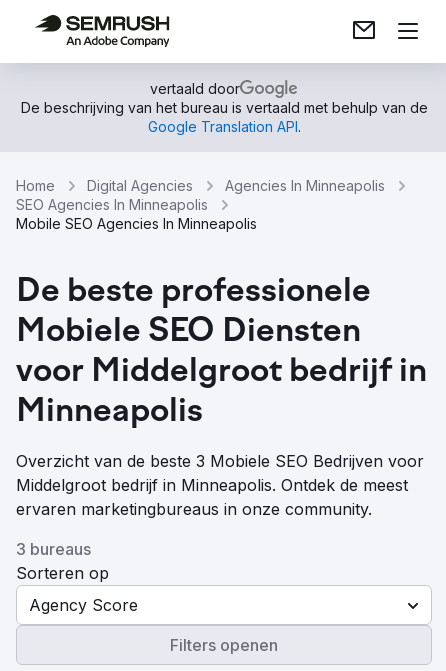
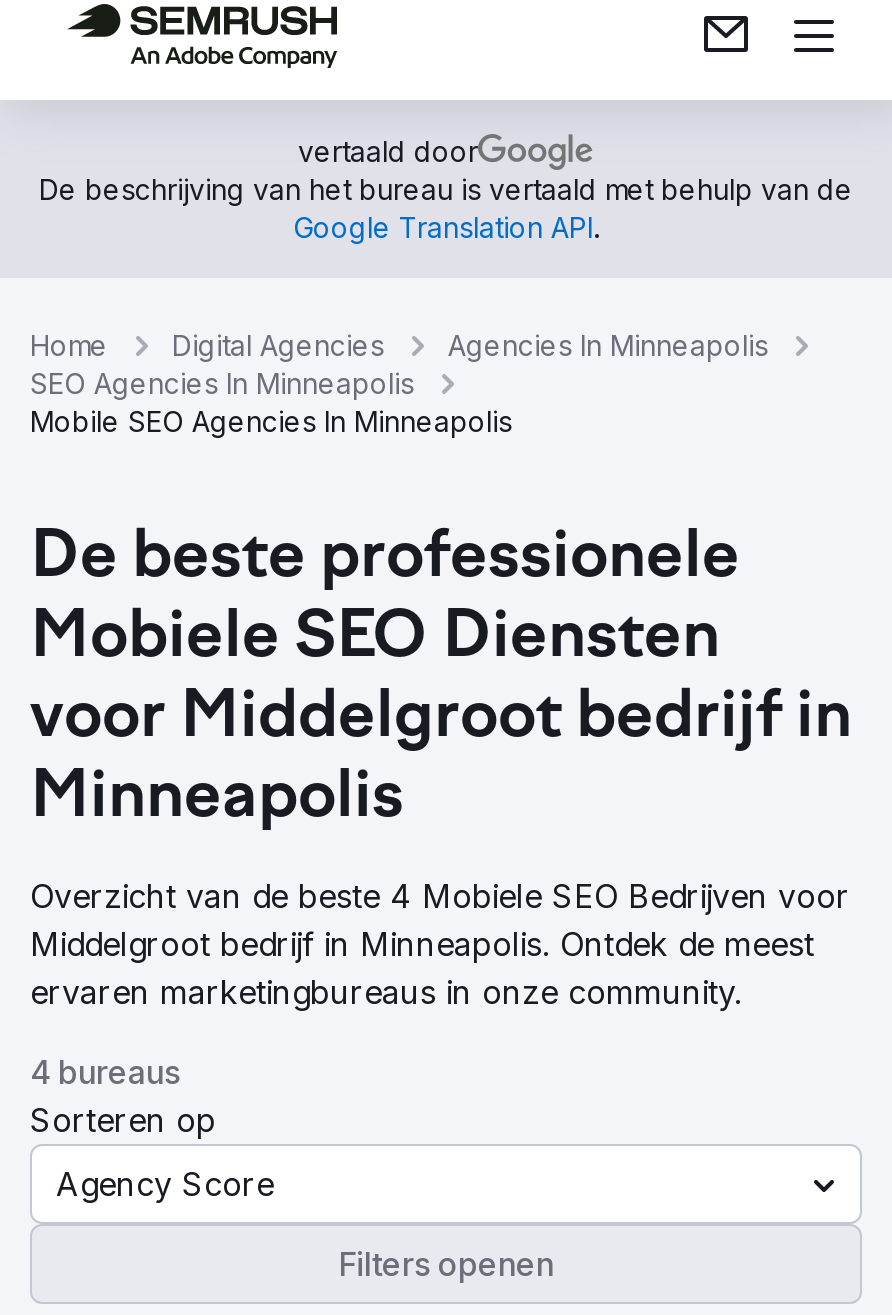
[16,451,424,471] Overzicht van de beste 3 Mobiele SEO Bedrijven voor -> [30,876,850,916] Overzicht van de beste 4 Mobiele SEO Bedrijven voor
[16,539,91,559] 3 bureaus -> [30,1052,180,1092] 4 bureaus

